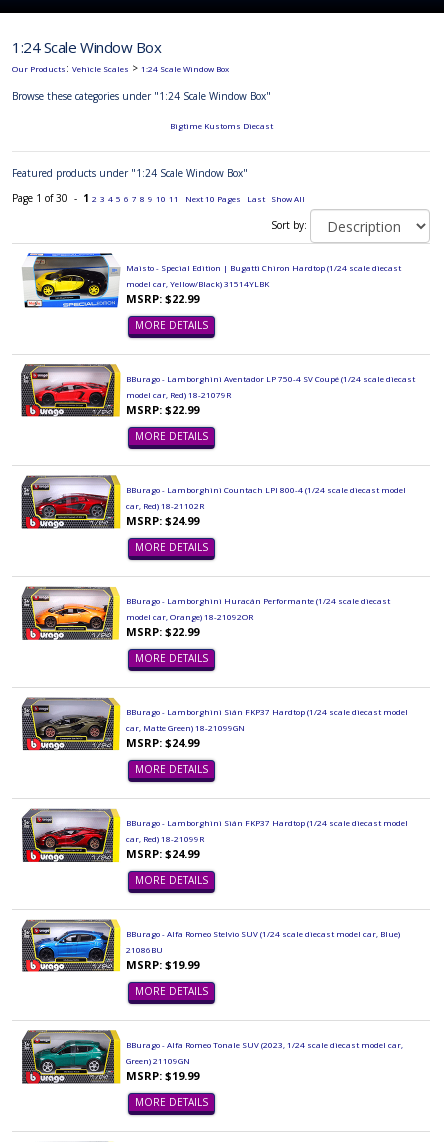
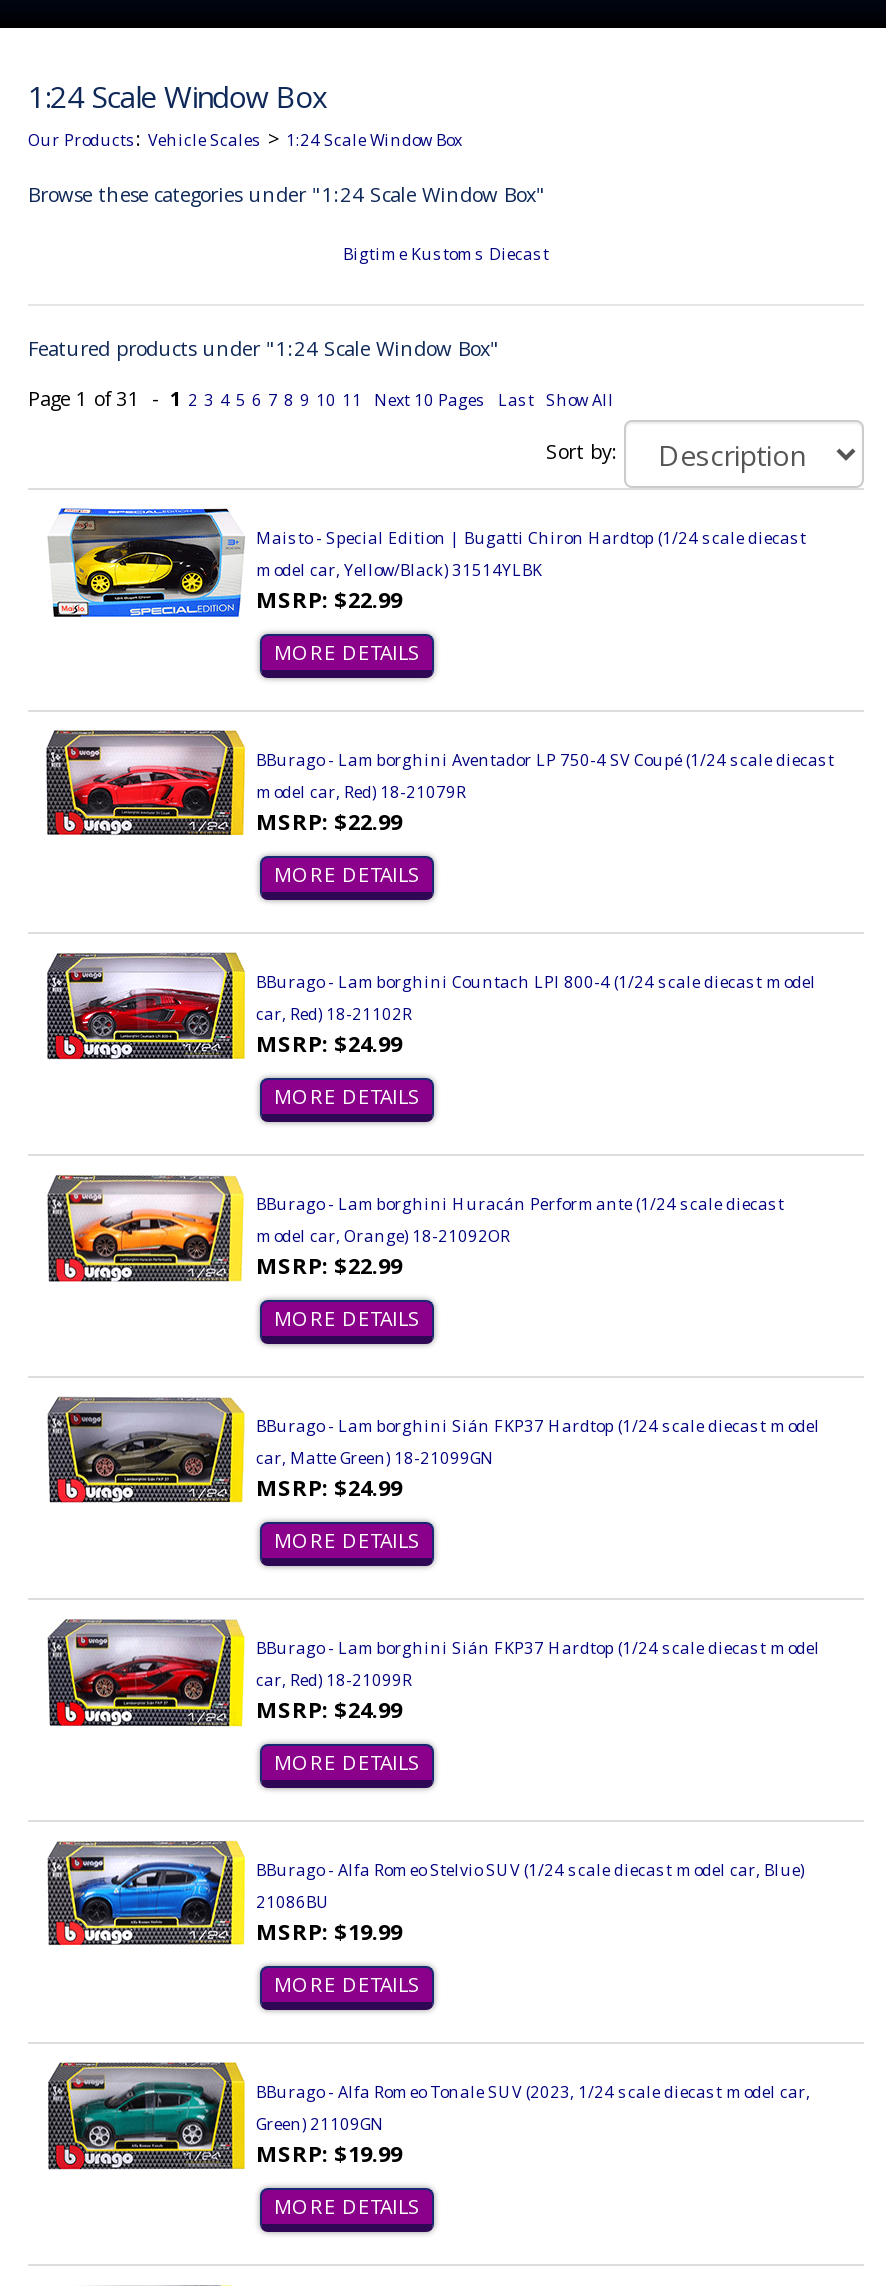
[12,191,305,205] Page 1 of 30 - 1 2 3 4 5 6 7 8 9 10 11 Next 10 Pages Last Show All -> [28,384,614,412] Page 1 of 31 - 1 2 3 4 5 6 7 8 9 10 11 Next 10 Pages Last Show All

